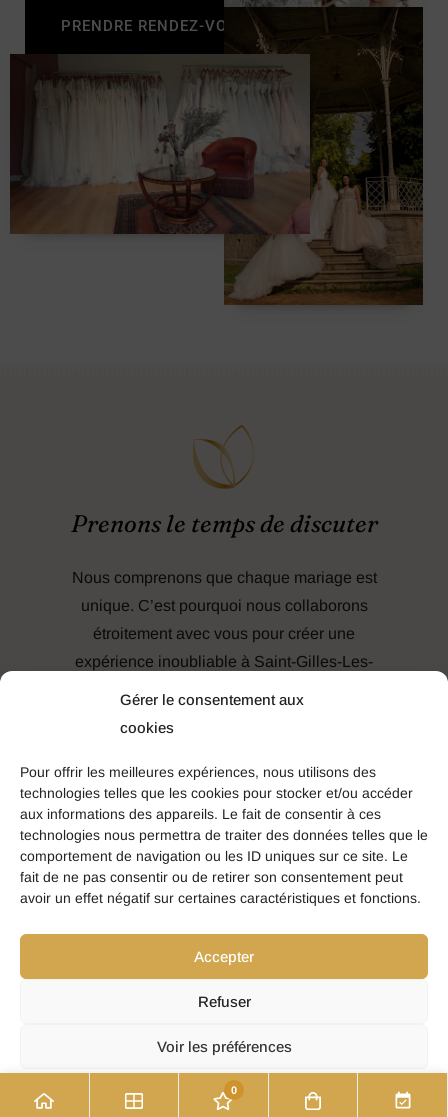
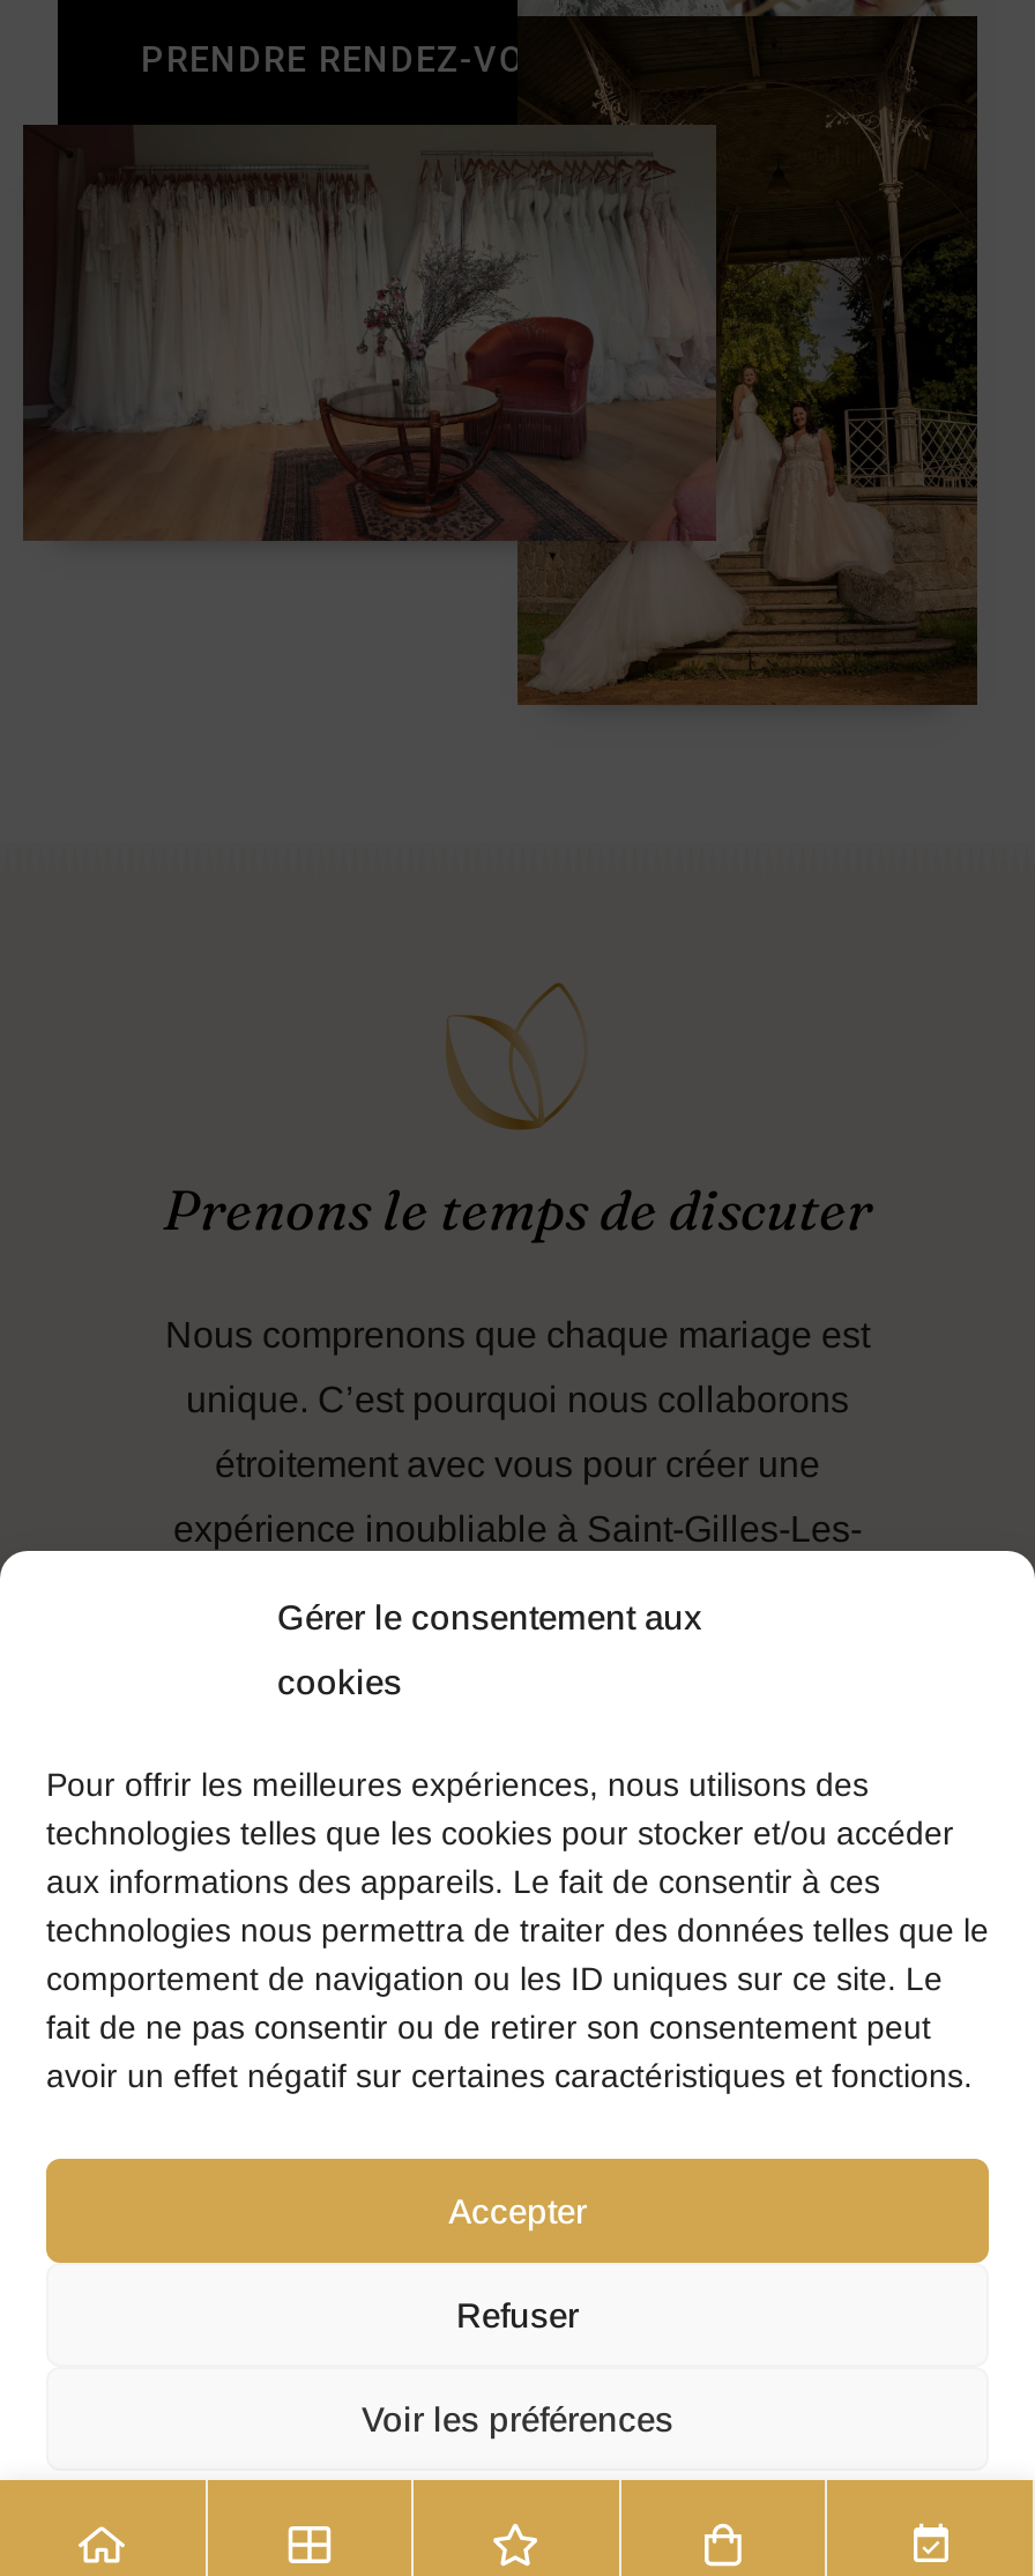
[231,1083,237,1095] 0 -> none

